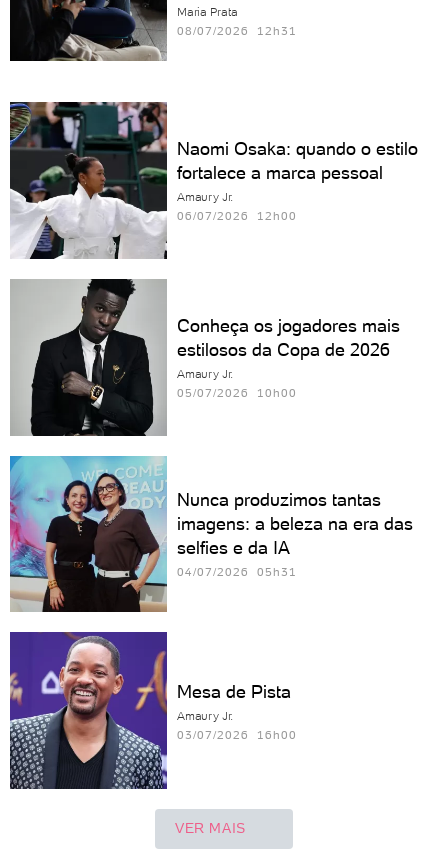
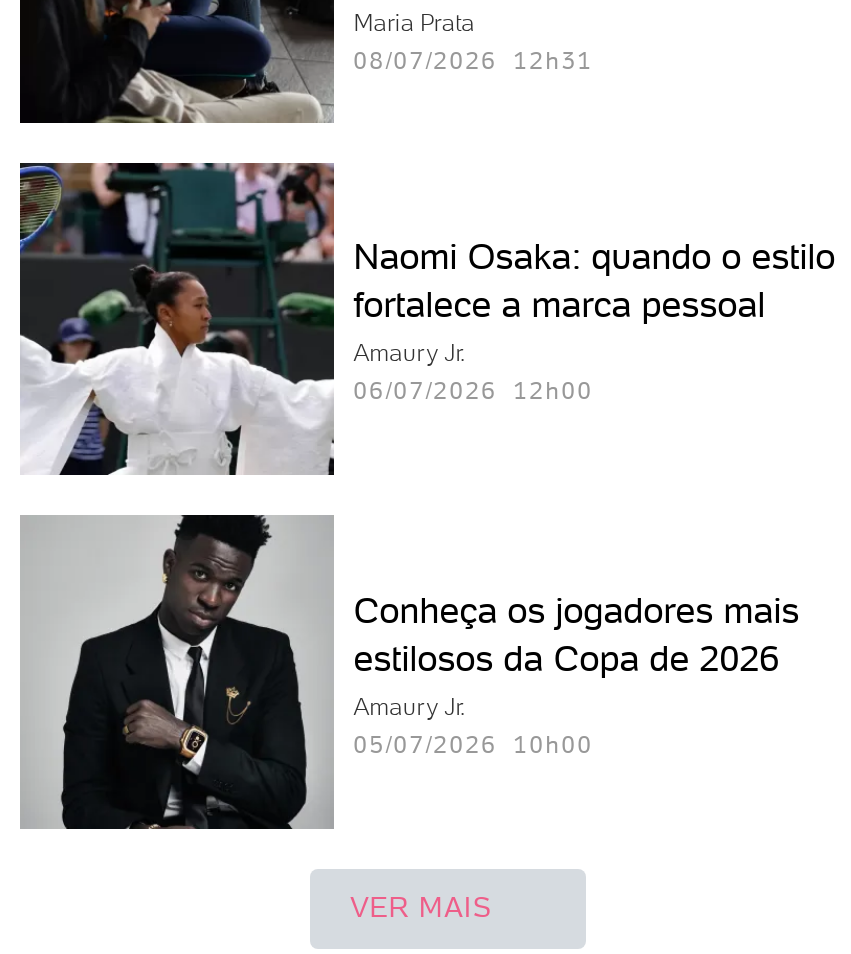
[9,455,413,613] [image] | Nunca produzimos tantas | imagens: a beleza na era das | selfies e da IA | 04/07/2026 05h31 -> none
[10,632,297,790] [image] | Mesa de Pista | Amaury Jr. | 03/07/2026 16h00 -> none

